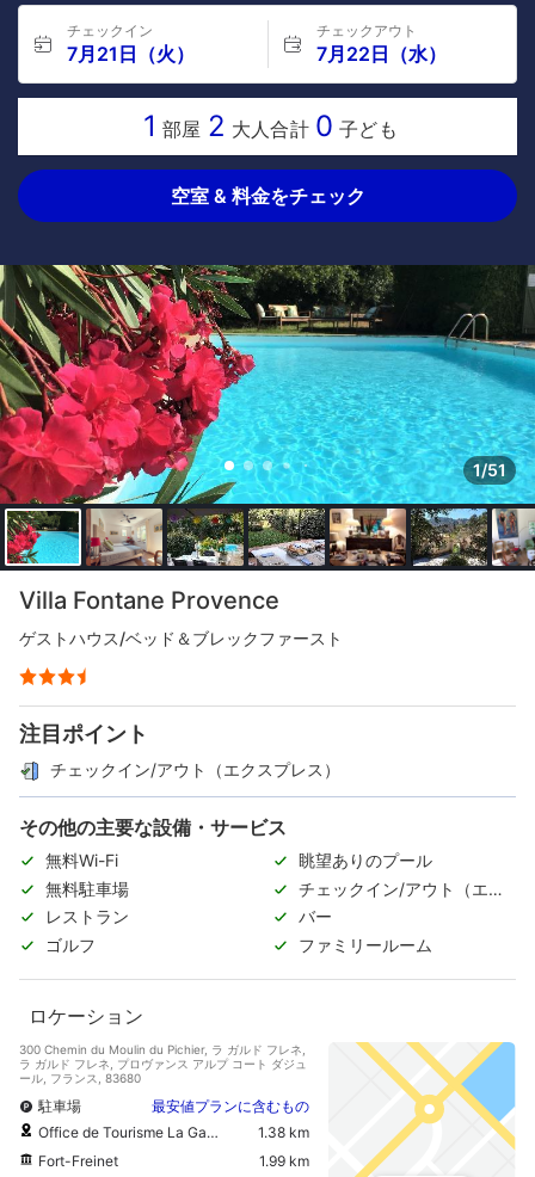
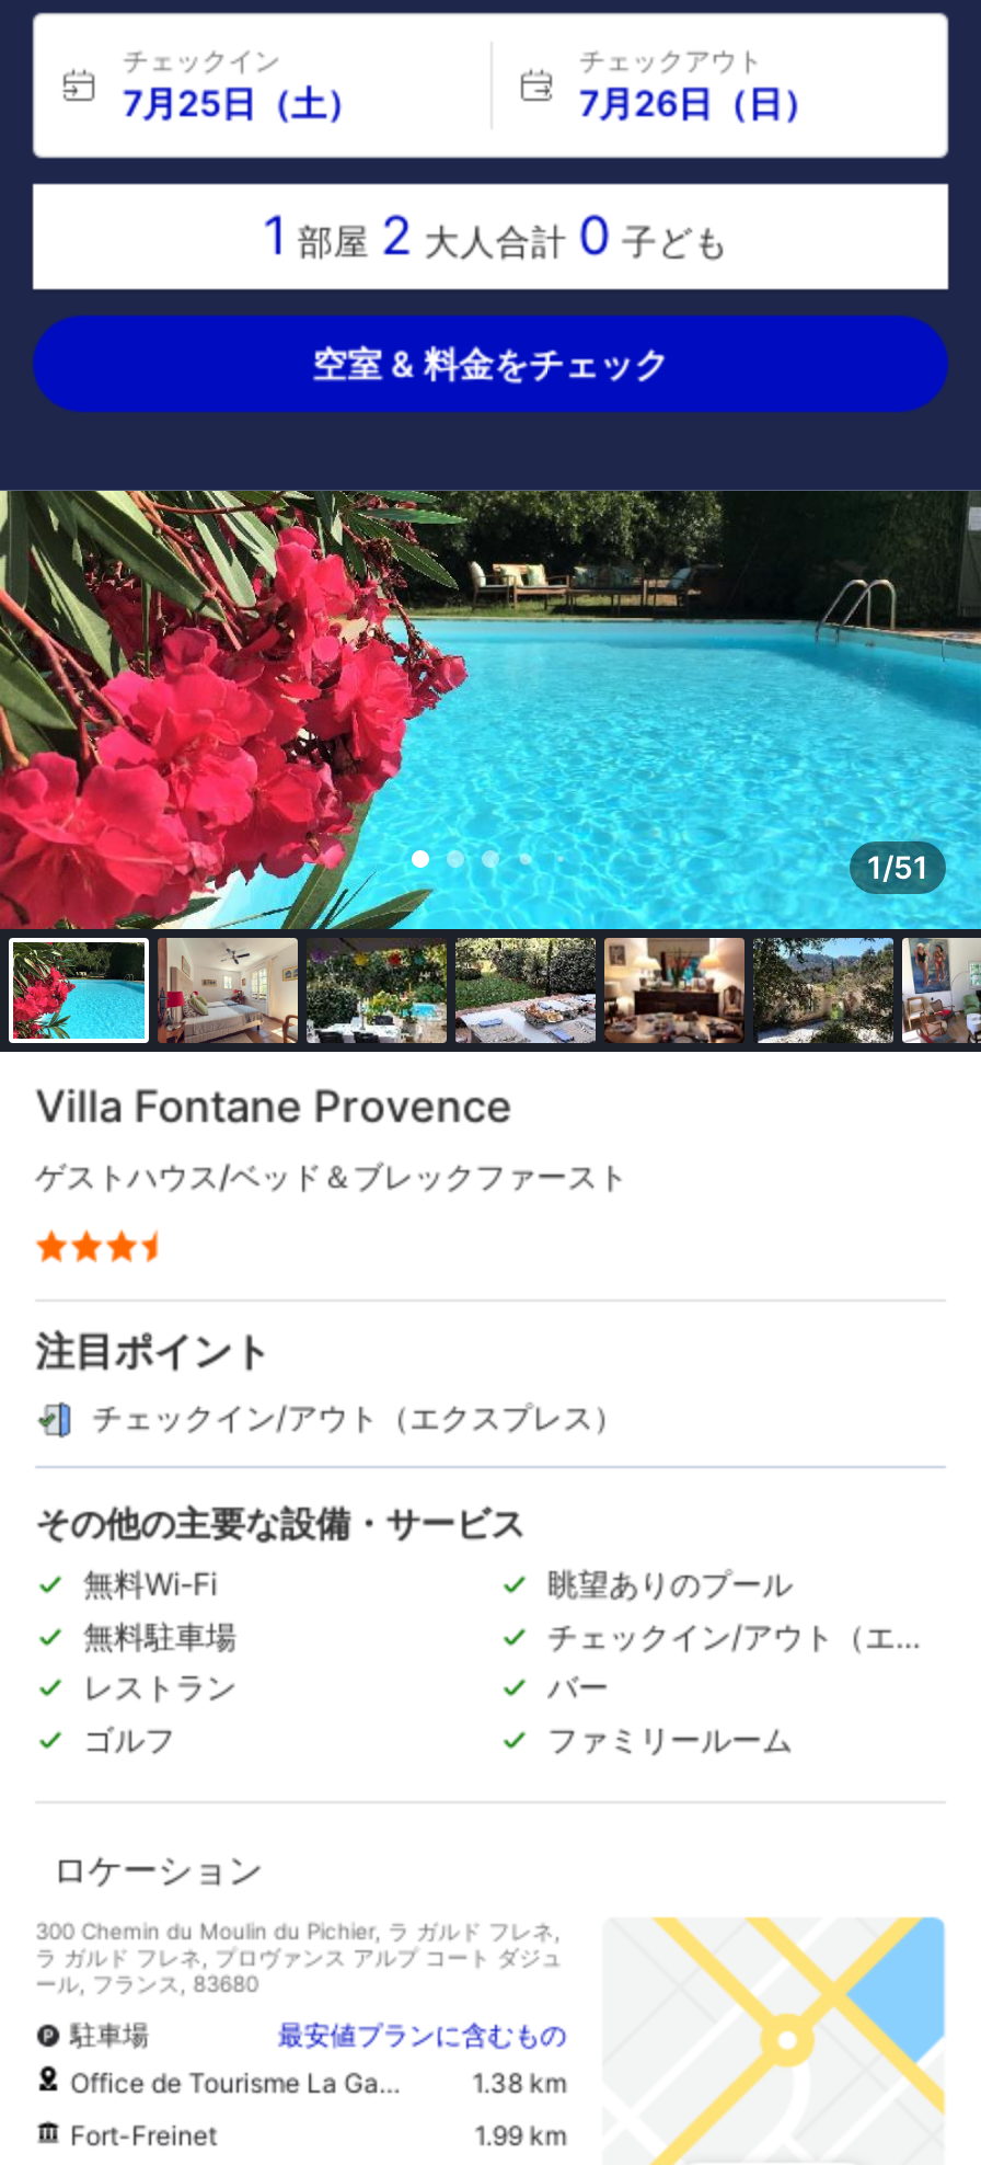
[67,42,195,66] 7月21日（火） -> [123,81,361,125] 7月25日（土）
[316,42,446,66] 7月22日（水） -> [579,81,818,125] 7月26日（日）

